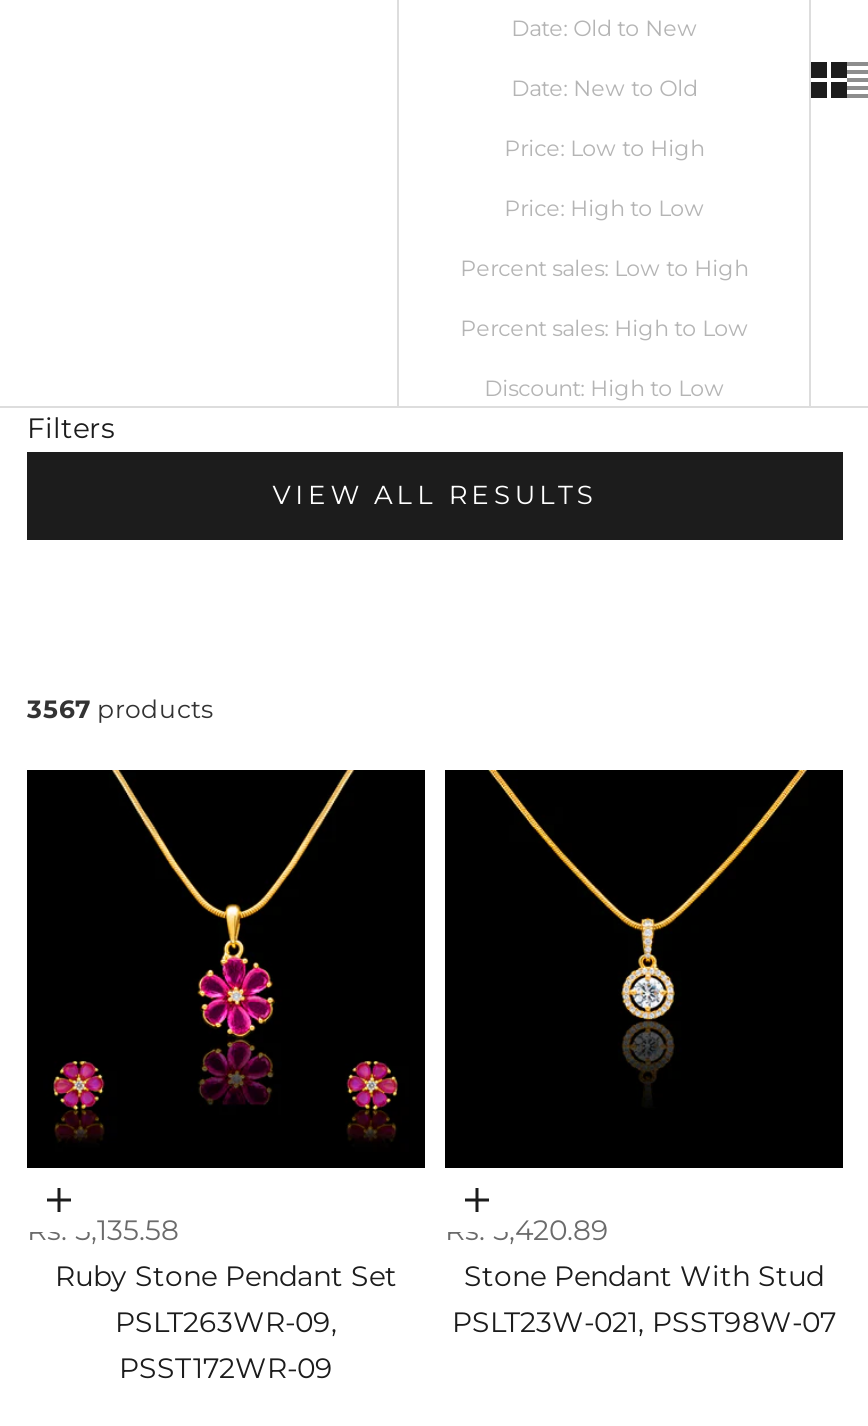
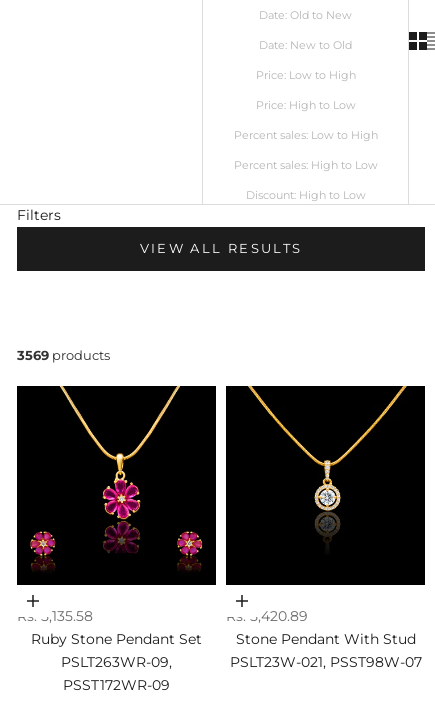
[27,694,213,724] 3567 products -> [17,348,110,363] 3569 products

